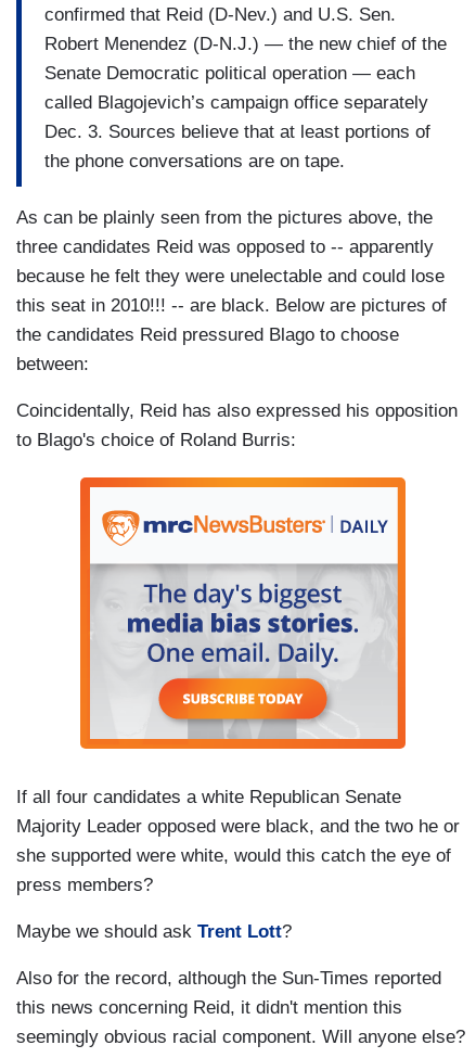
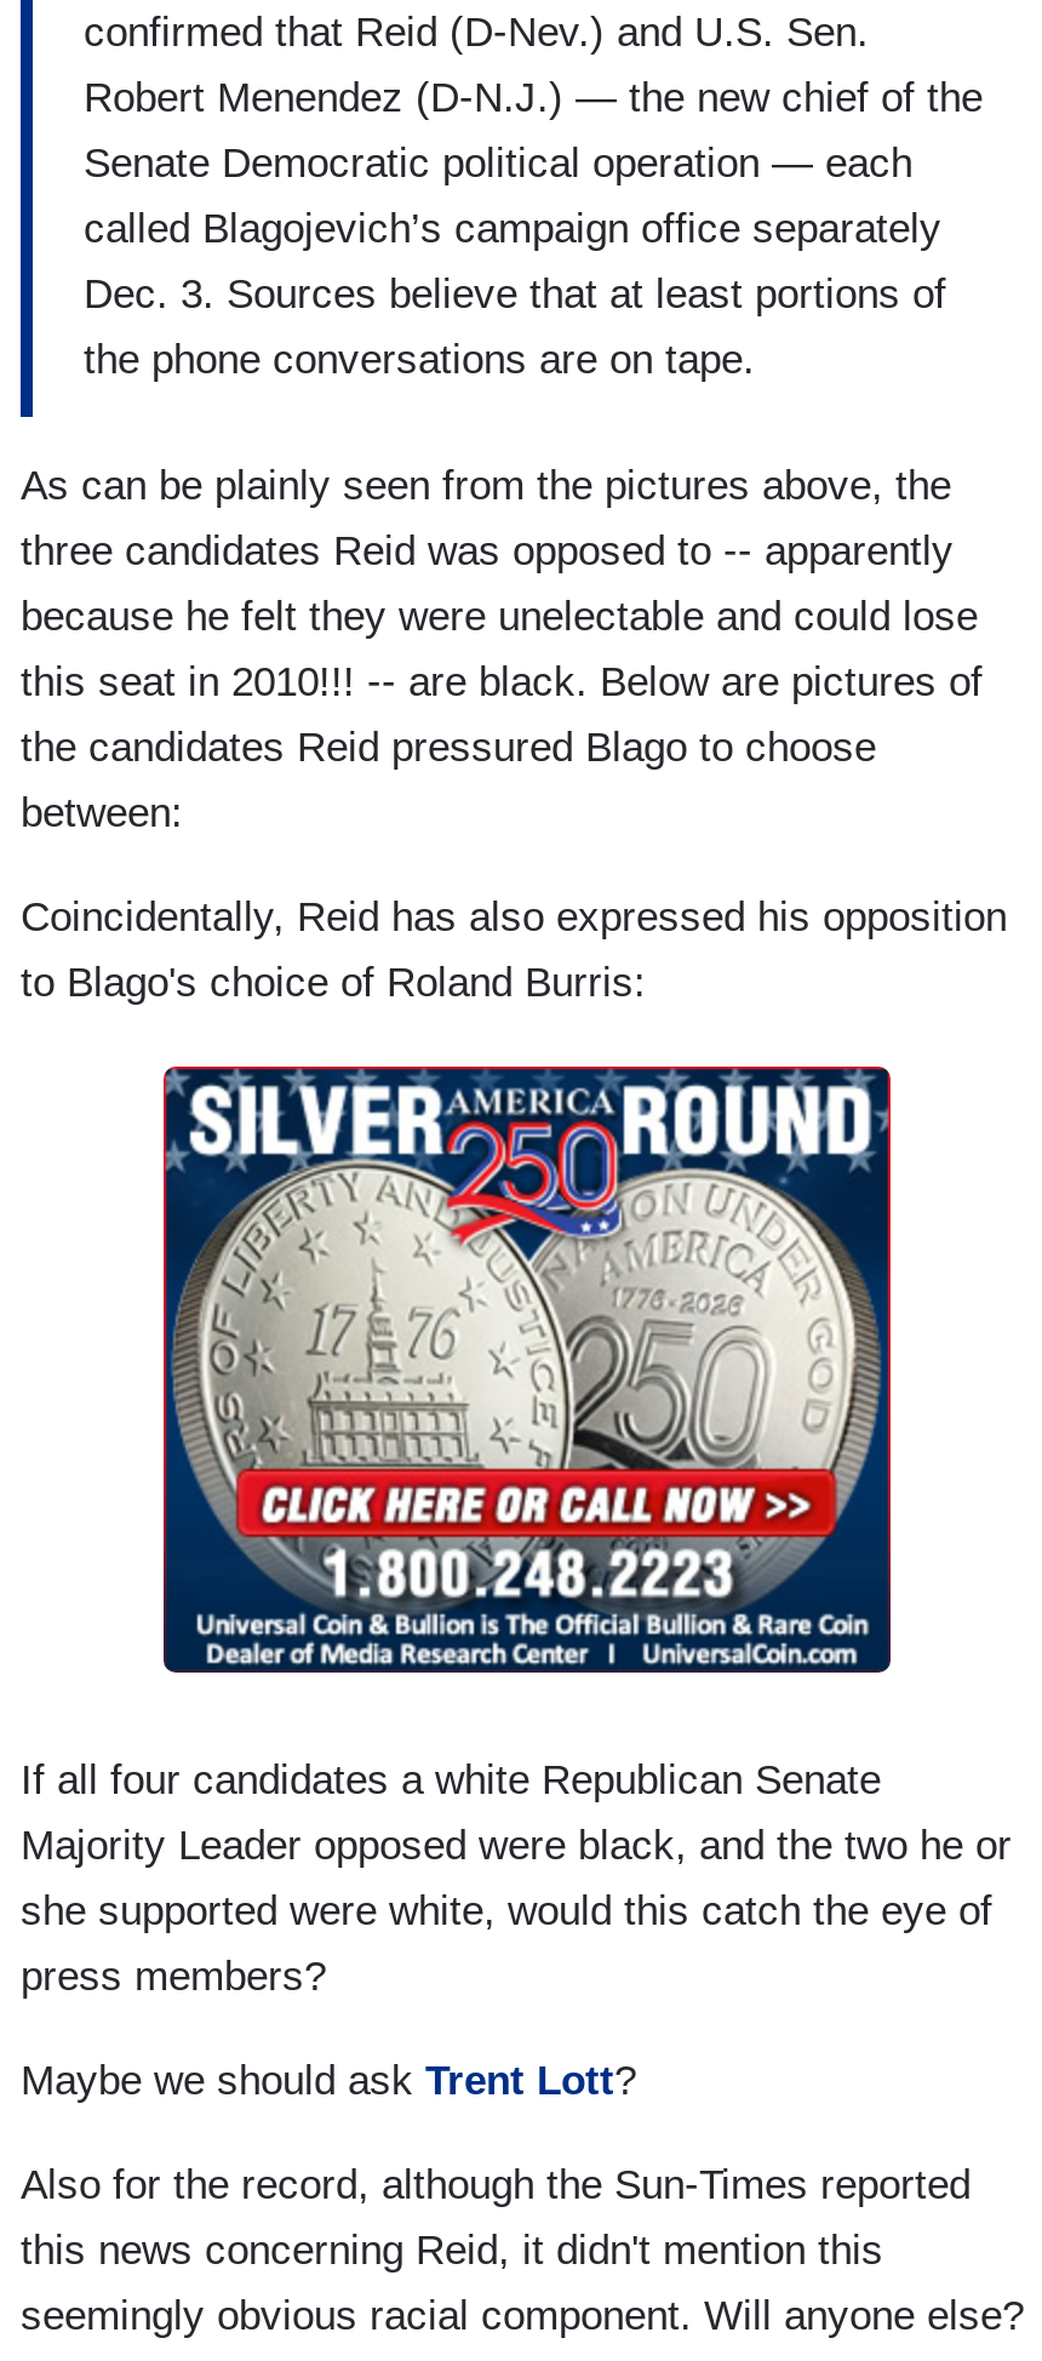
[79,476,407,750] [image] -> [161,1064,893,1675] [image]

